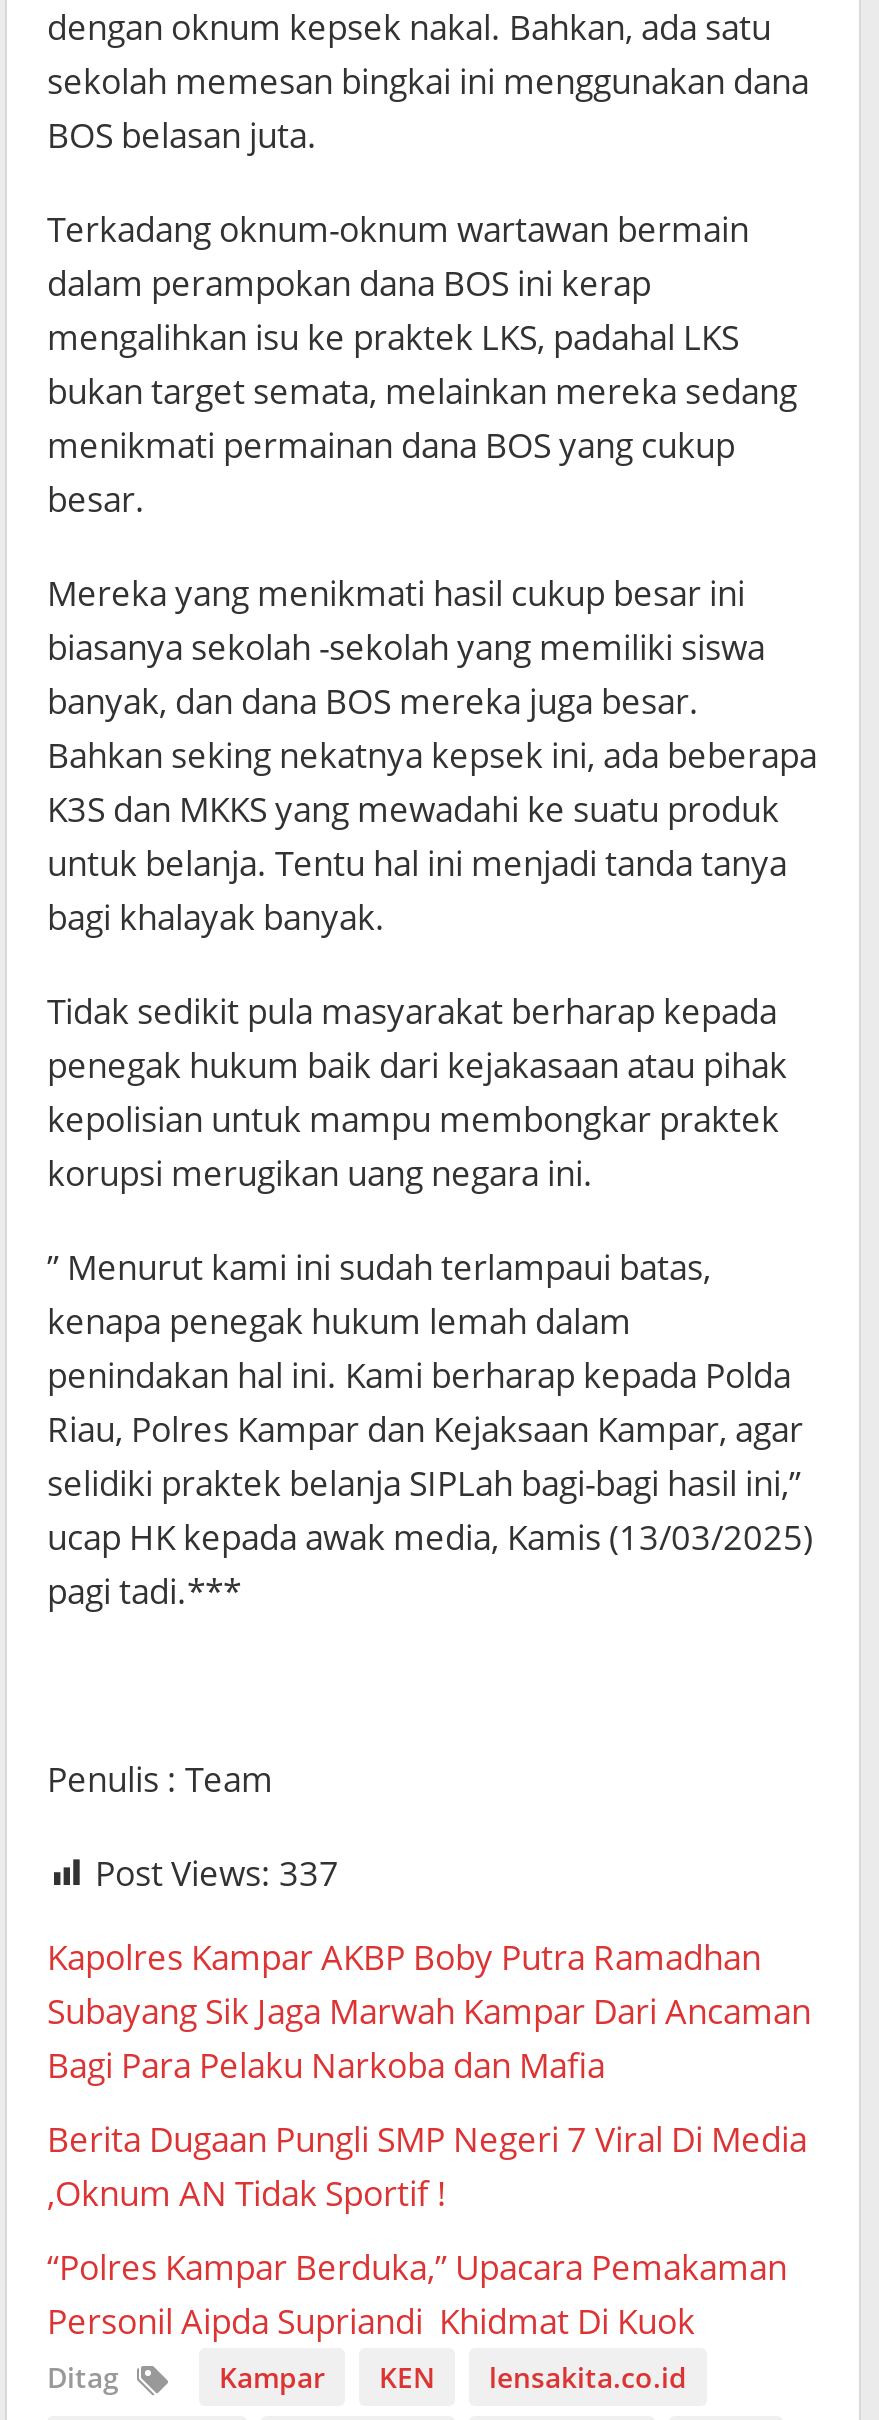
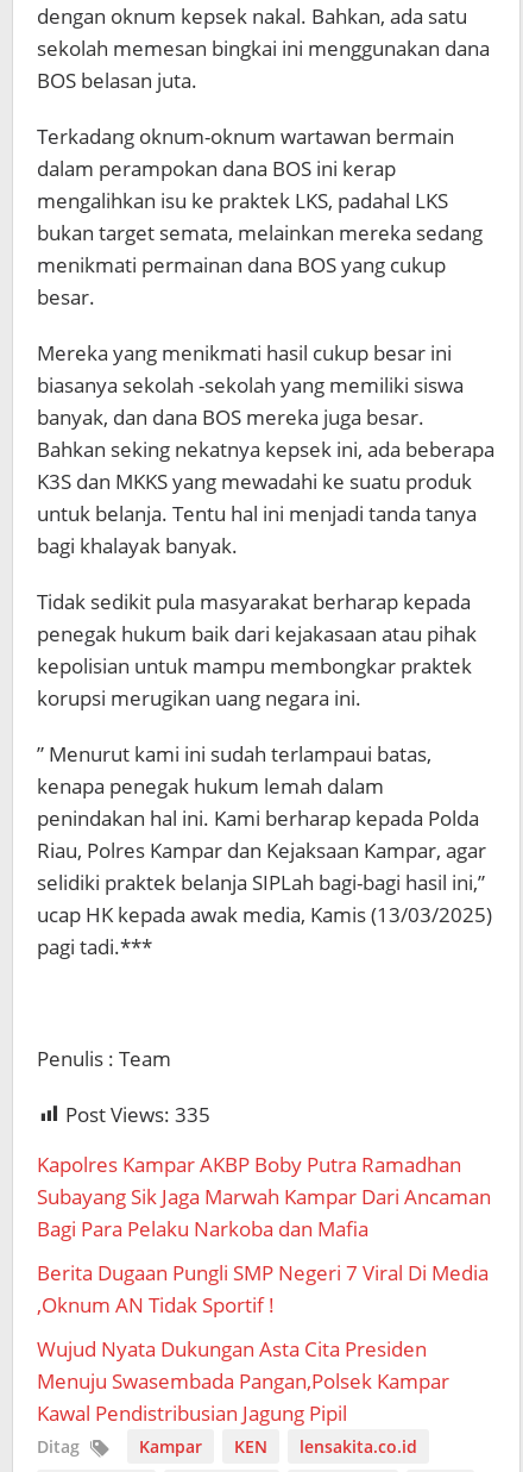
[95,1850,339,1896] Post Views: 337 -> [65,1100,210,1128] Post Views: 335
[47,2244,787,2344] “Polres Kampar Berduka,” Upacara Pemakaman | Personil Aipda Supriandi Khidmat Di Kuok -> [37,1335,449,1427] Wujud Nyata Dukungan Asta Cita Presiden | Menuju Swasembada Pangan,Polsek Kampar | Kawal Pendistribusian Jagung Pipil

